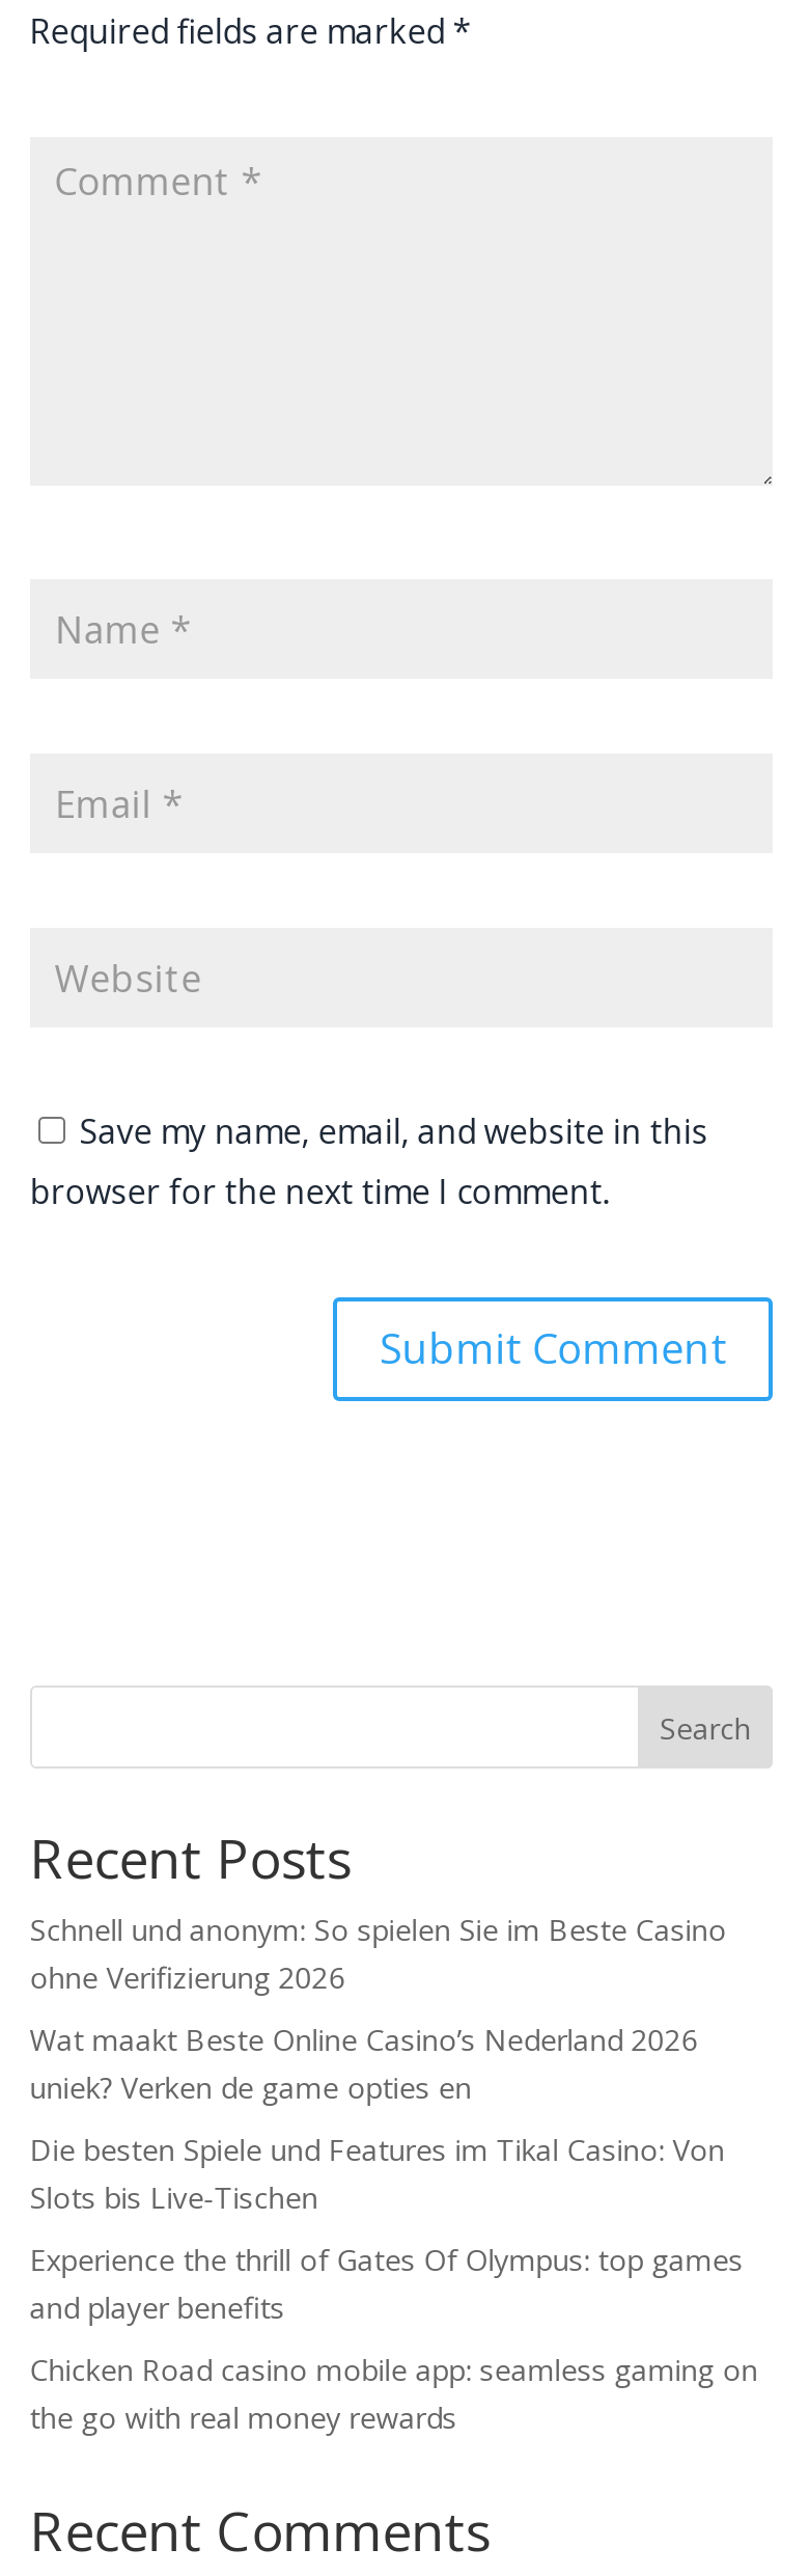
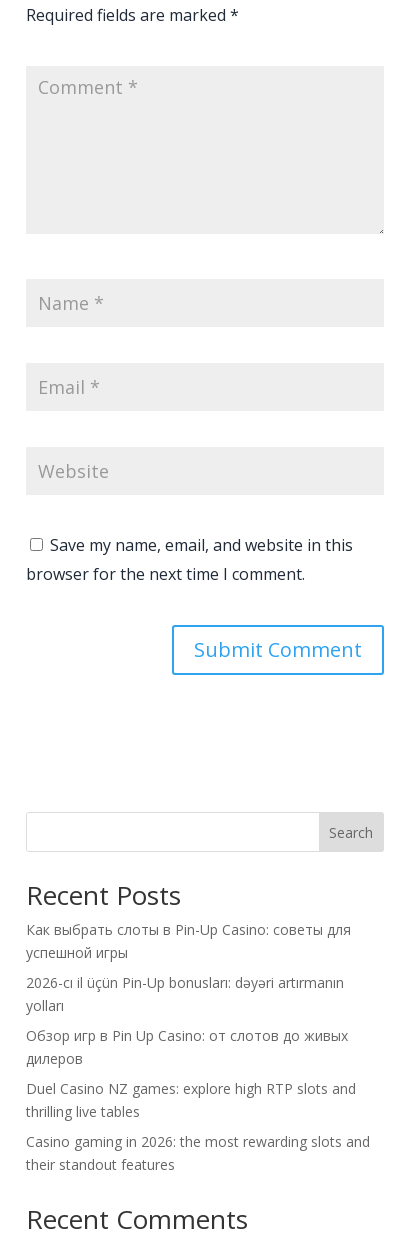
[30,1910,727,1997] Schnell und anonym: So spielen Sie im Beste Casino | ohne Verifizierung 2026 -> [26,920,351,962] Как выбрать слоты в Pin-Up Casino: советы для | успешной игры
[30,2020,698,2107] Wat maakt Beste Online Casino’s Nederland 2026 | uniek? Verken de game opties en -> [26,973,344,1015] 2026-cı il üçün Pin-Up bonusları: dəyəri artırmanın | yolları
[30,2130,725,2217] Die besten Spiele und Features im Tikal Casino: Von | Slots bis Live-Tischen -> [26,1026,348,1068] Обзор игр в Pin Up Casino: от слотов до живых | дилеров
[30,2240,743,2327] Experience the thrill of Gates Of Olympus: top games | and player benefits -> [26,1079,356,1121] Duel Casino NZ games: explore high RTP slots and | thrilling live tables
[30,2350,758,2437] Chicken Road casino mobile app: seamless gaming on | the go with real money rewards -> [26,1132,370,1174] Casino gaming in 2026: the most rewarding slots and | their standout features

